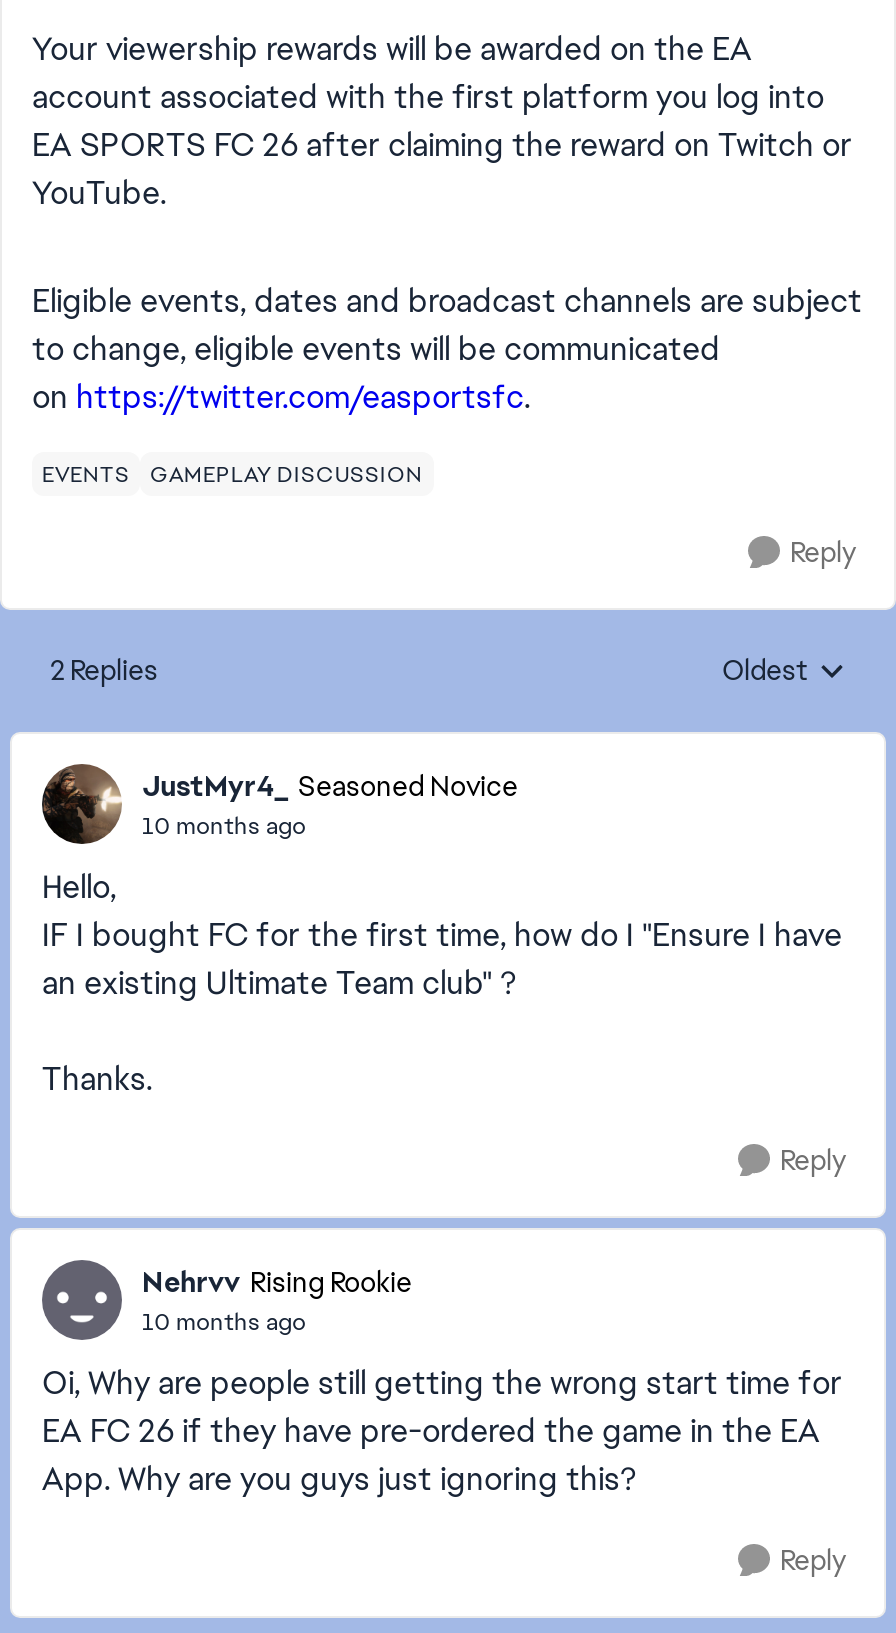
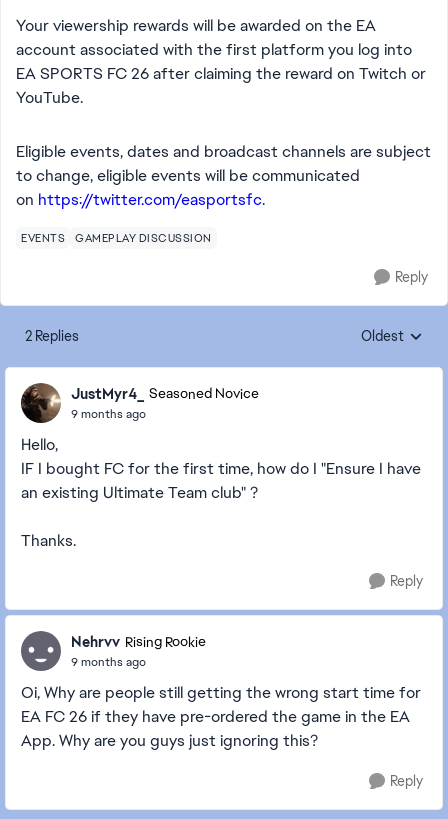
[142,809,306,841] 10 months ago -> [71,405,146,421] 9 months ago
[142,1305,306,1337] 10 months ago -> [71,653,146,669] 9 months ago

